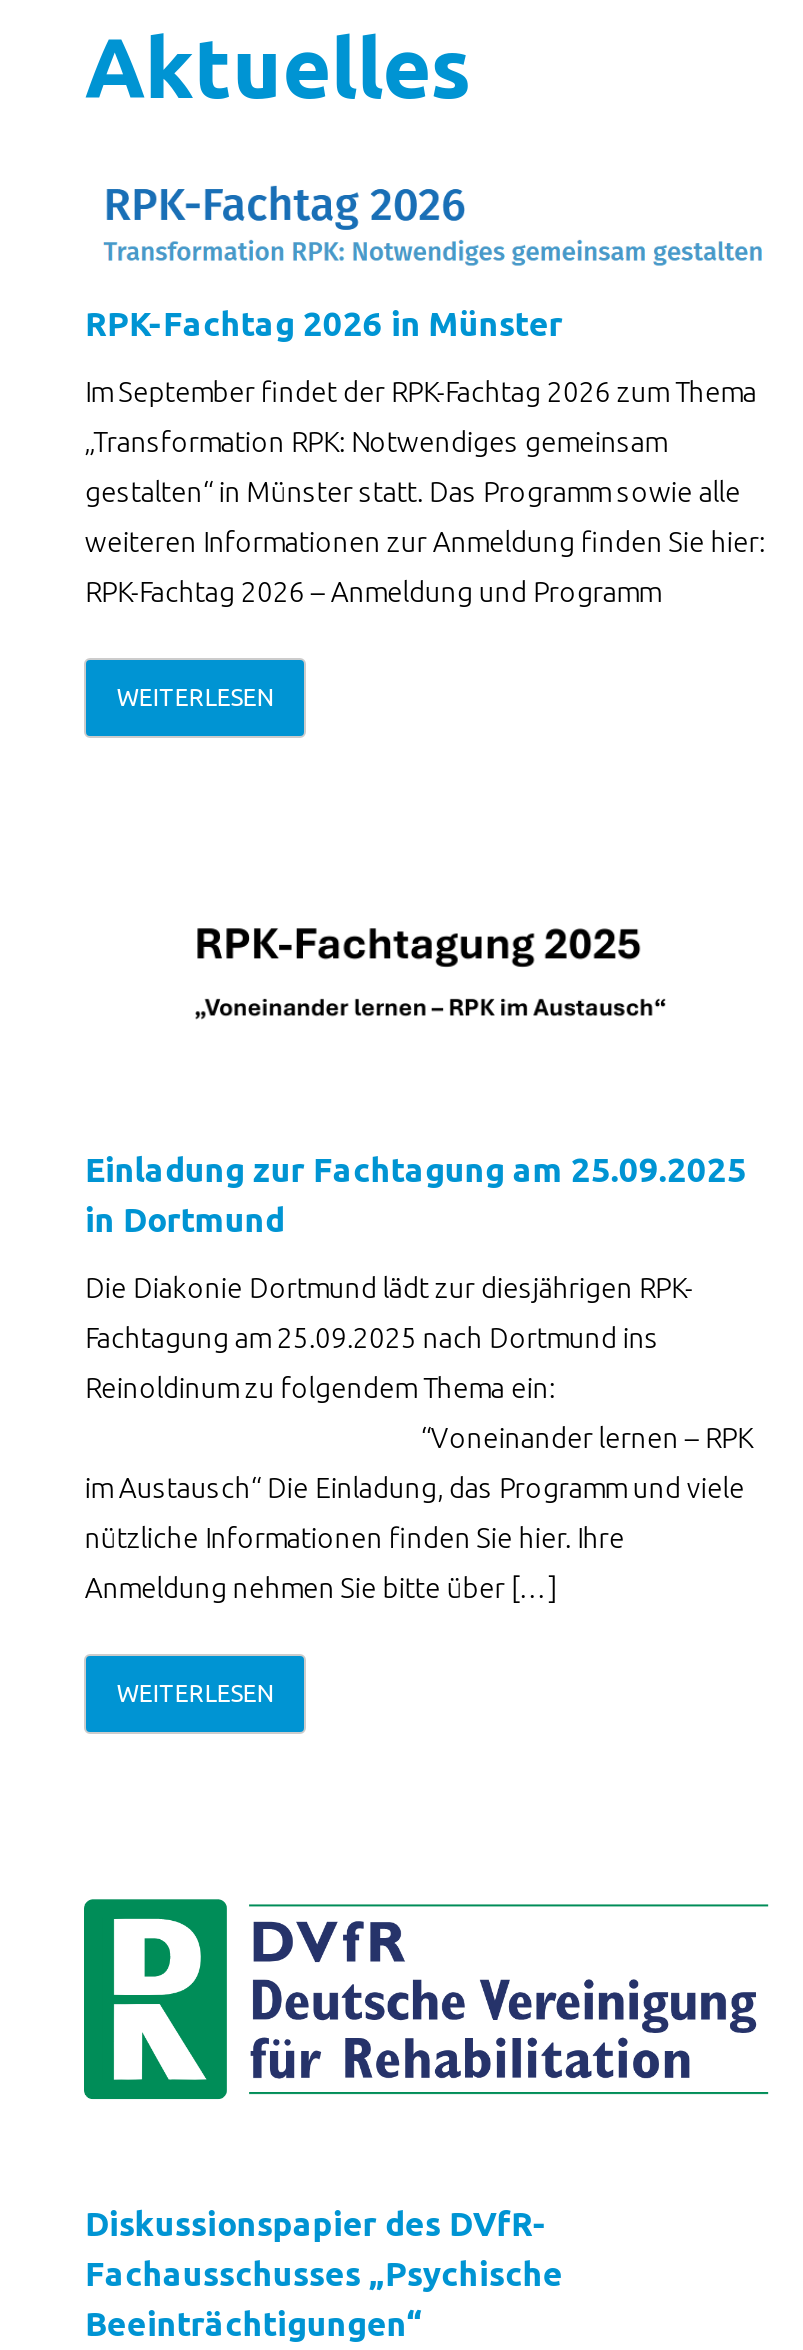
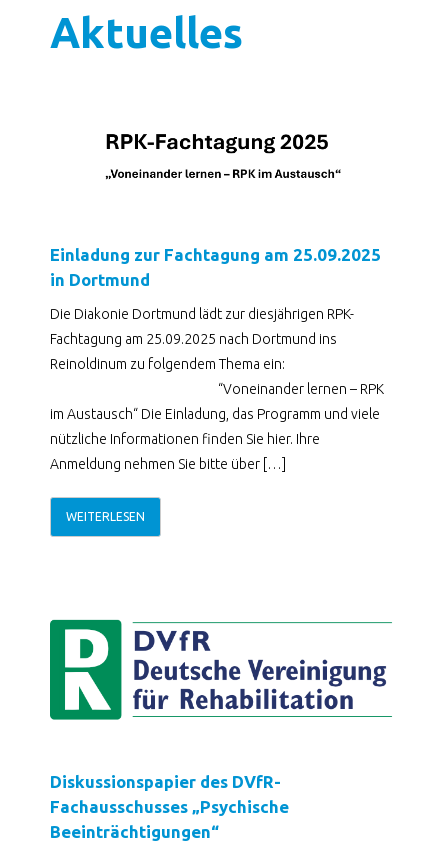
[85,184,765,711] [image] | RPK-Fachtag 2026 in Münster | Im September findet der RPK-Fachtag 2026 zum Thema | „Transformation RPK: Notwendiges gemeinsam | gestalten“ in Münster statt. Das Programm sowie alle | weiteren Informationen zur Anmeldung finden Sie hier: | RPK-Fachtag 2026 – Anmeldung und Programm | WEITERLESEN -> none

